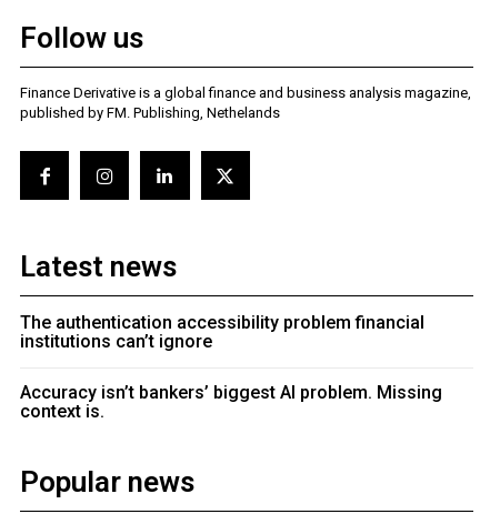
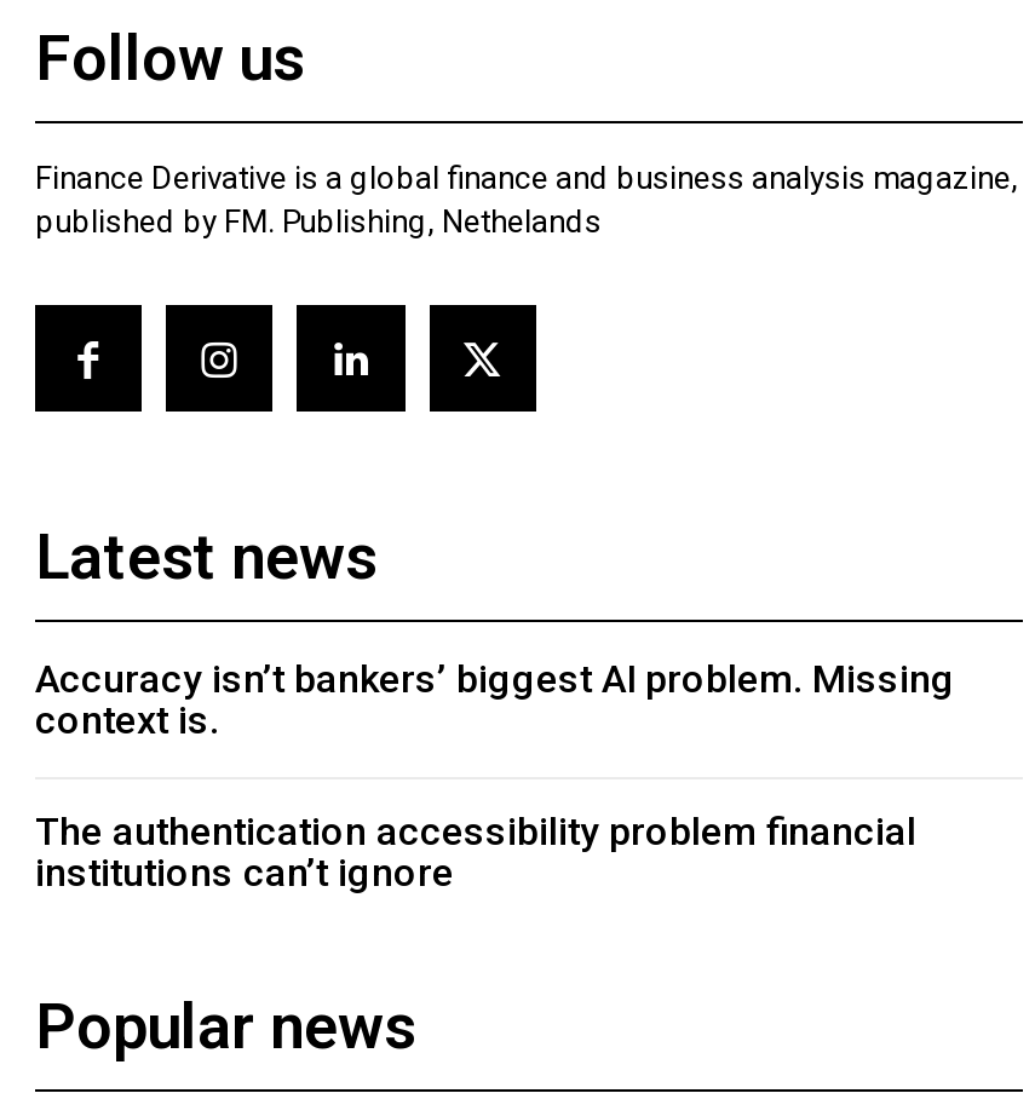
moved [20,312,424,352] -> [35,809,916,897]: The authentication accessibility problem financial | institutions can’t ignore
moved [20,382,442,422] -> [35,657,955,744]: Accuracy isn’t bankers’ biggest AI problem. Missing | context is.

